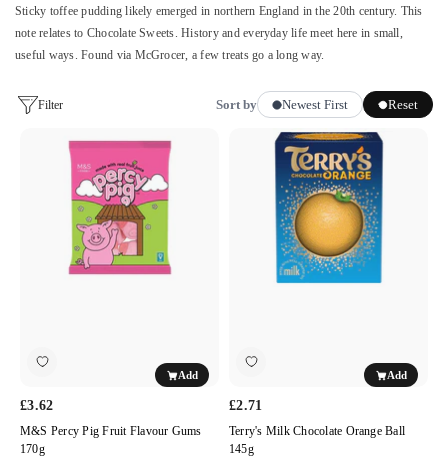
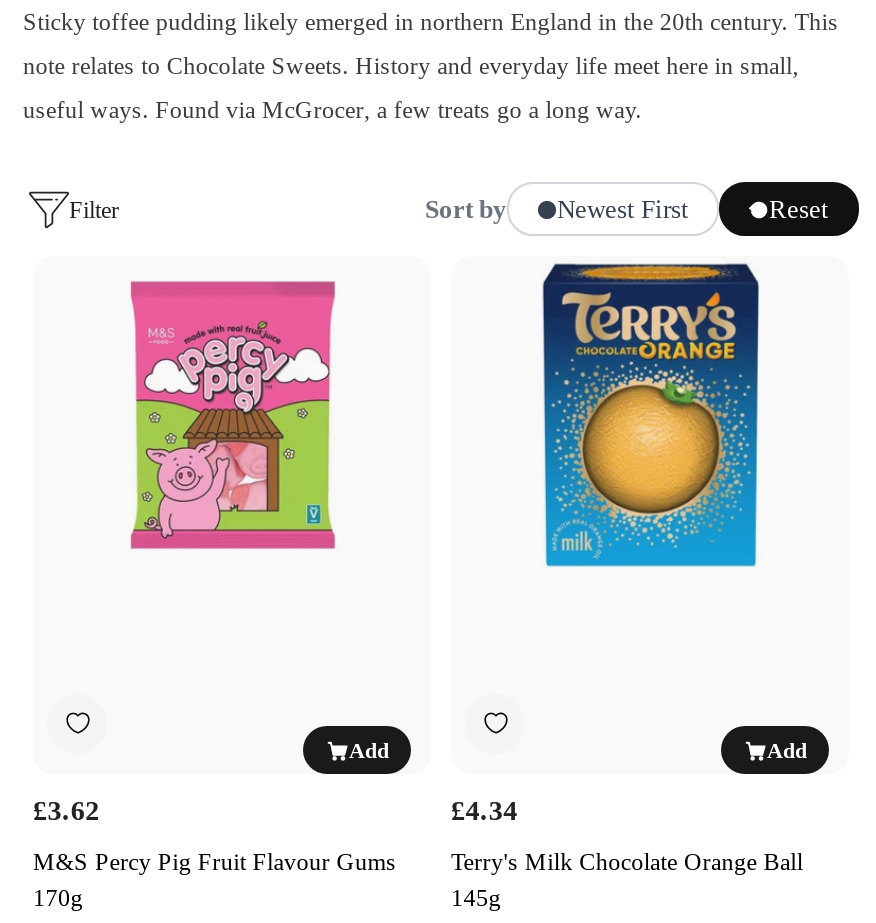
[229,398,262,413] £2.71 -> [451,797,518,827] £4.34

